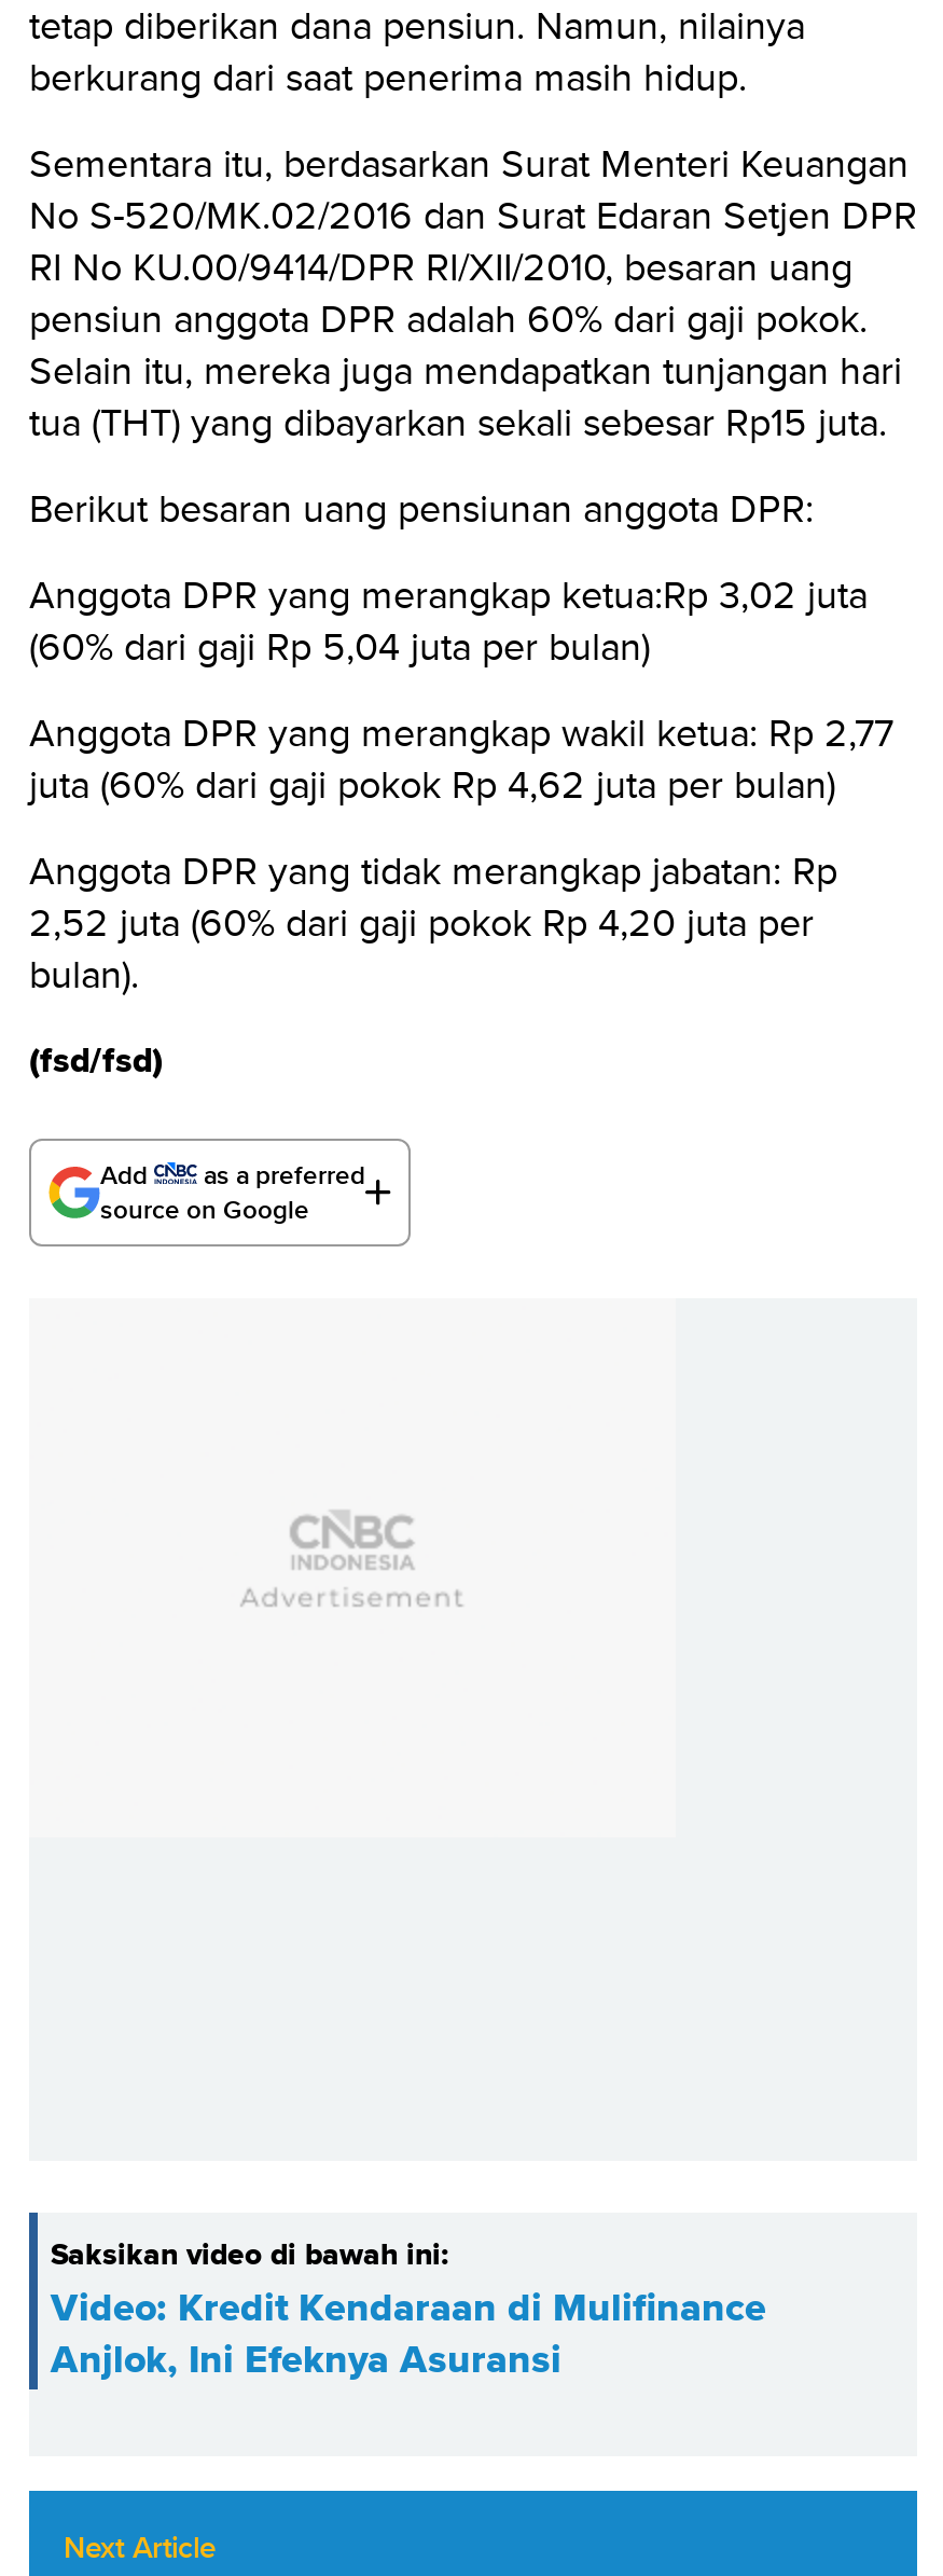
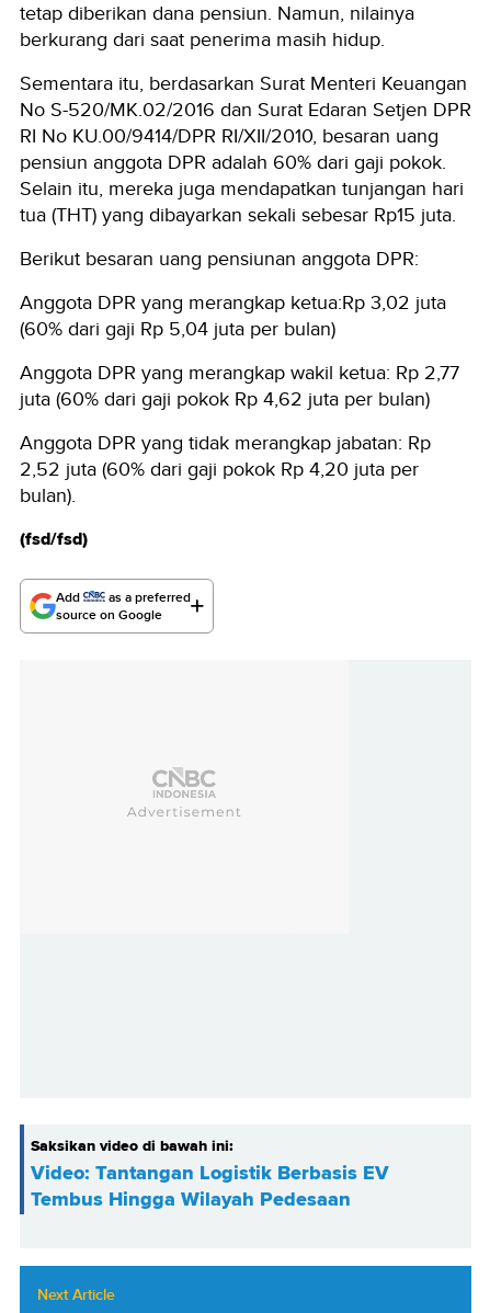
[51,2279,766,2387] Video: Kredit Kendaraan di Mulifinance | Anjlok, Ini Efeknya Asuransi -> [31,1158,389,1213] Video: Tantangan Logistik Berbasis EV | Tembus Hingga Wilayah Pedesaan

